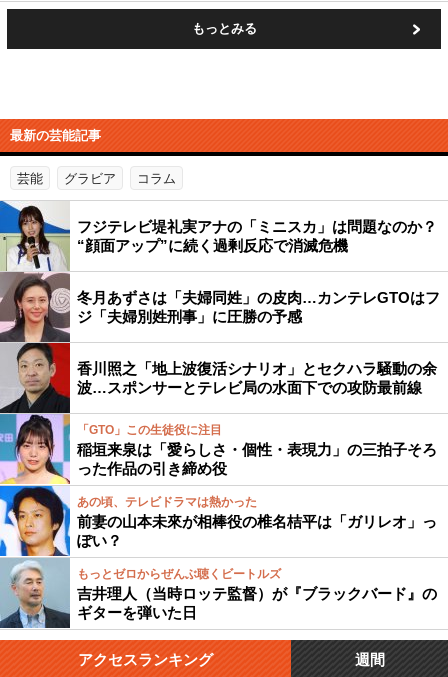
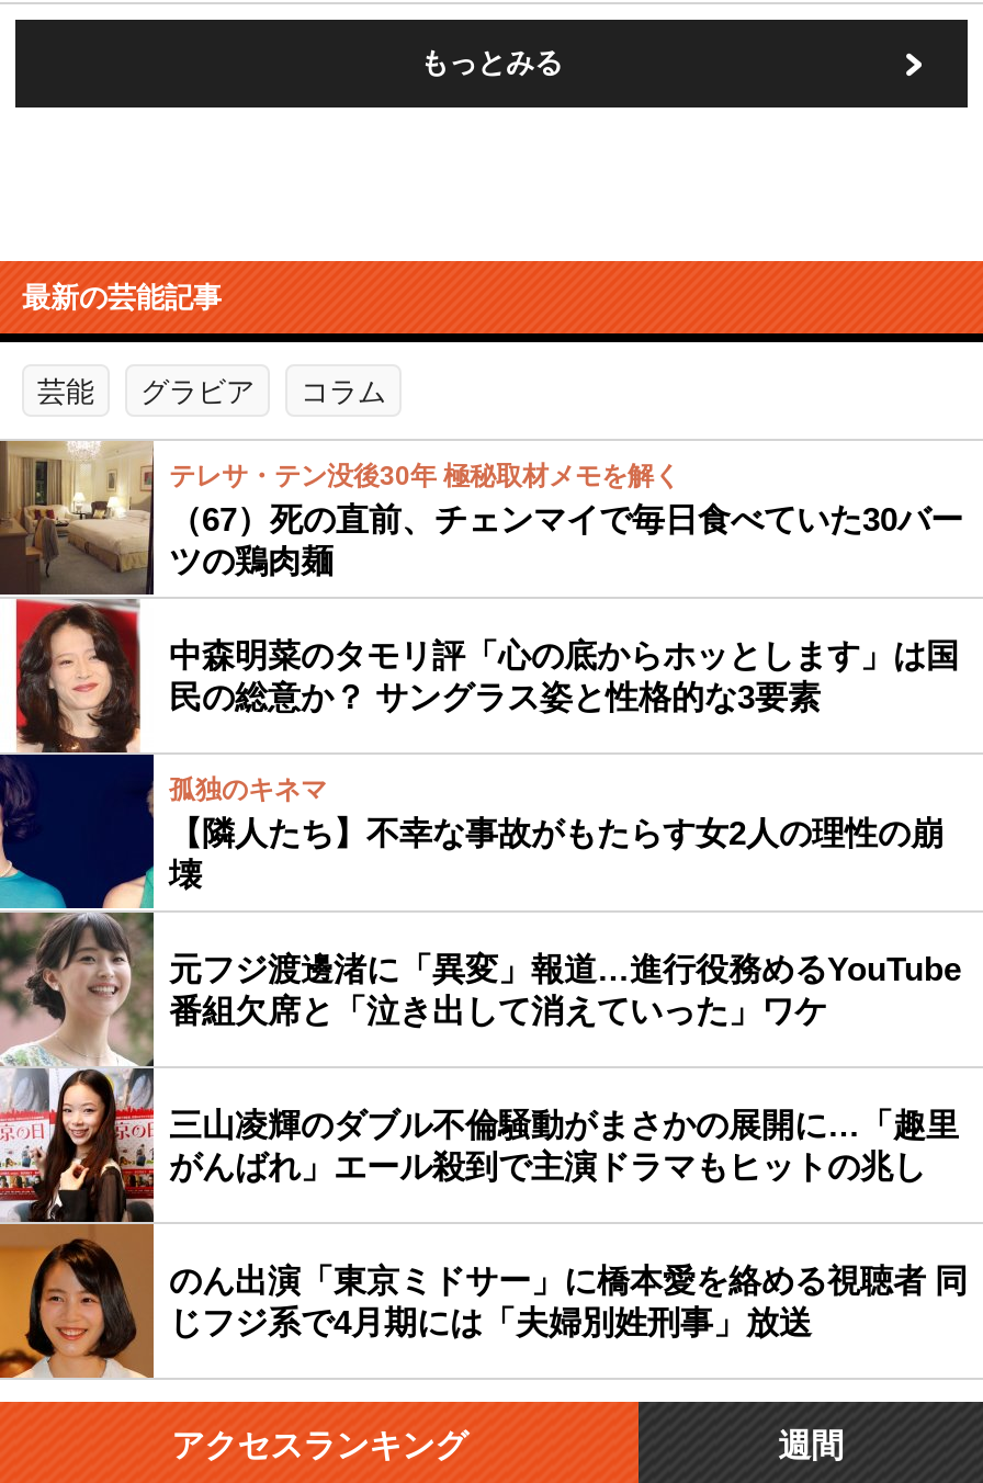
[3,200,437,629] [image] | フジテレビ堤礼実アナの「ミニスカ」は問題なのか？ | “顔面アップ”に続く過剰反応で消滅危機 -> [7,439,963,1380] [image] | テレサ・テン没後30年 極秘取材メモを解く | （67）死の直前、チェンマイで毎日食べていた30バー | ツの鶏肉麺
[77,289,440,325] 冬月あずさは「夫婦同姓」の皮肉…カンテレGTOはフ | ジ「夫婦別姓刑事」に圧勝の予感 -> [169,636,959,715] 中森明菜のタモリ評「心の底からホッとします」は国 | 民の総意か？ サングラス姿と性格的な3要素
[77,360,437,396] 香川照之「地上波復活シナリオ」とセクハラ騒動の余 | 波…スポンサーとテレビ局の水面下での攻防最前線 -> [169,774,944,893] 孤独のキネマ | 【隣人たち】不幸な事故がもたらす女2人の理性の崩 | 壊
[77,423,437,477] 「GTO」この生徒役に注目 | 稲垣来泉は「愛らしさ・個性・表現力」の三拍子そろ | った作品の引き締め役 -> [169,950,961,1029] 元フジ渡邊渚に「異変」報道…進行役務めるYouTube | 番組欠席と「泣き出して消えていった」ワケ
[77,495,437,549] あの頃、テレビドラマは熱かった | 前妻の山本未來が相棒役の椎名桔平は「ガリレオ」っ | ぽい？ -> [169,1106,959,1185] 三山凌輝のダブル不倫騒動がまさかの展開に…「趣里 | がんばれ」エール殺到で主演ドラマもヒットの兆し
[77,567,437,621] もっとゼロからぜんぶ聴くビートルズ | 吉井理人（当時ロッテ監督）が『ブラックバード』の | ギターを弾いた日 -> [169,1261,968,1340] のん出演「東京ミドサー」に橋本愛を絡める視聴者 同 | じフジ系で4月期には「夫婦別姓刑事」放送

